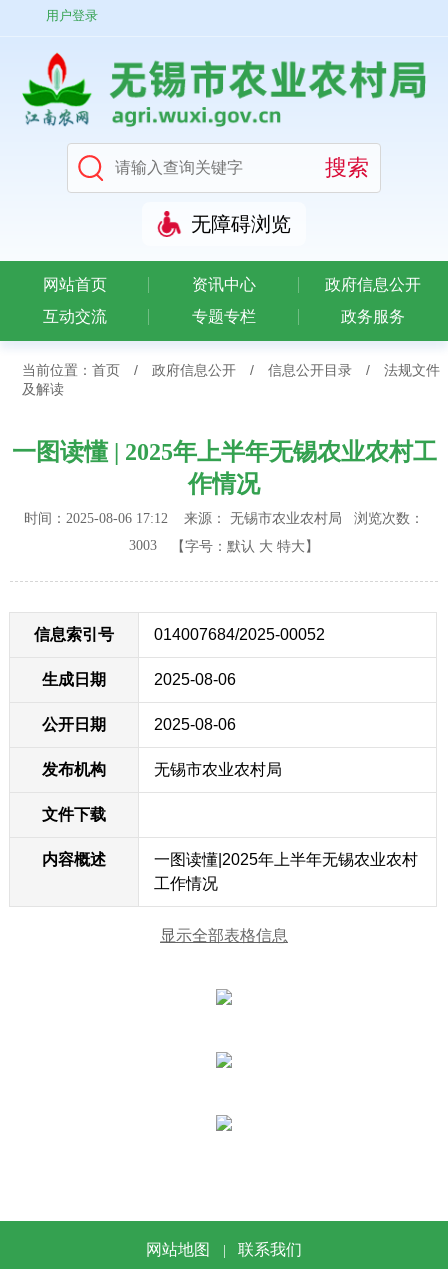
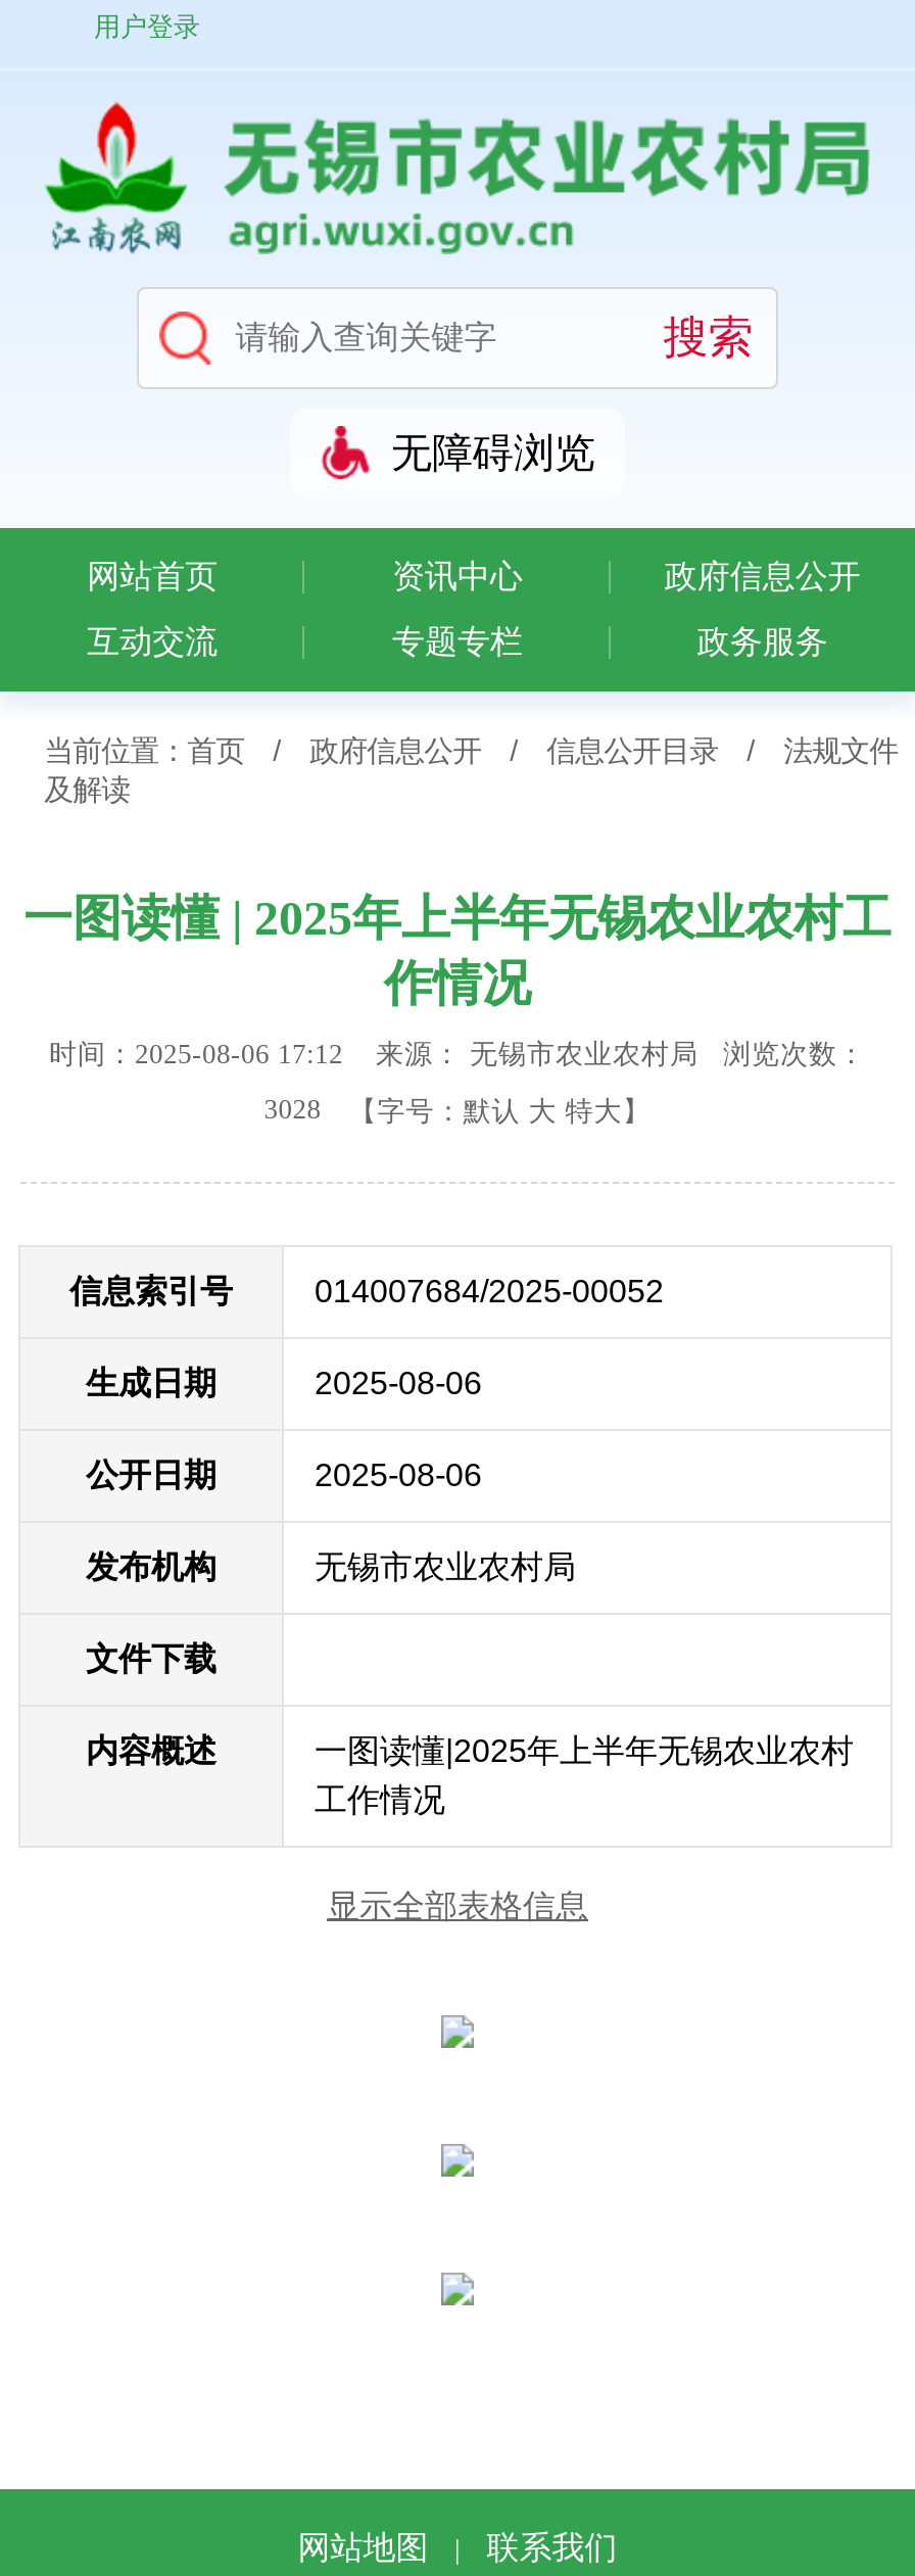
[129,538,319,554] 3003 【字号：默认 大 特大】 -> [264,1094,651,1127] 3028 【字号：默认 大 特大】

